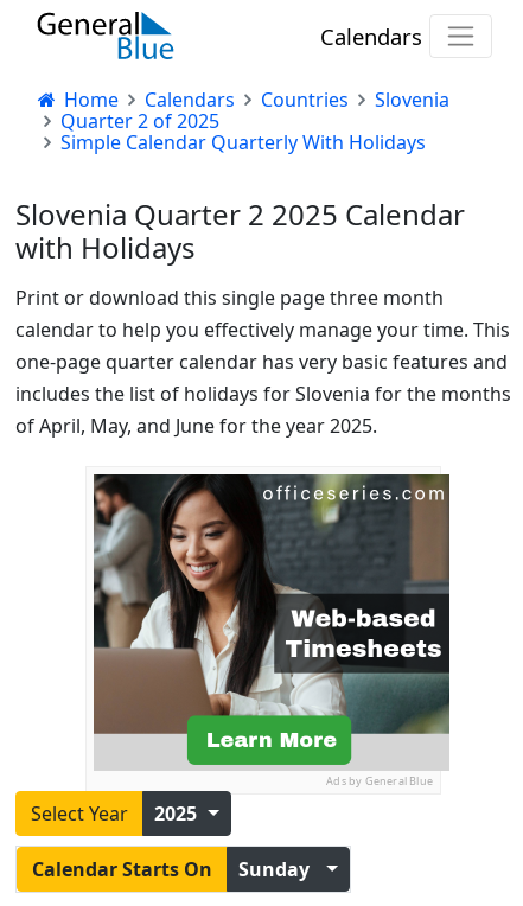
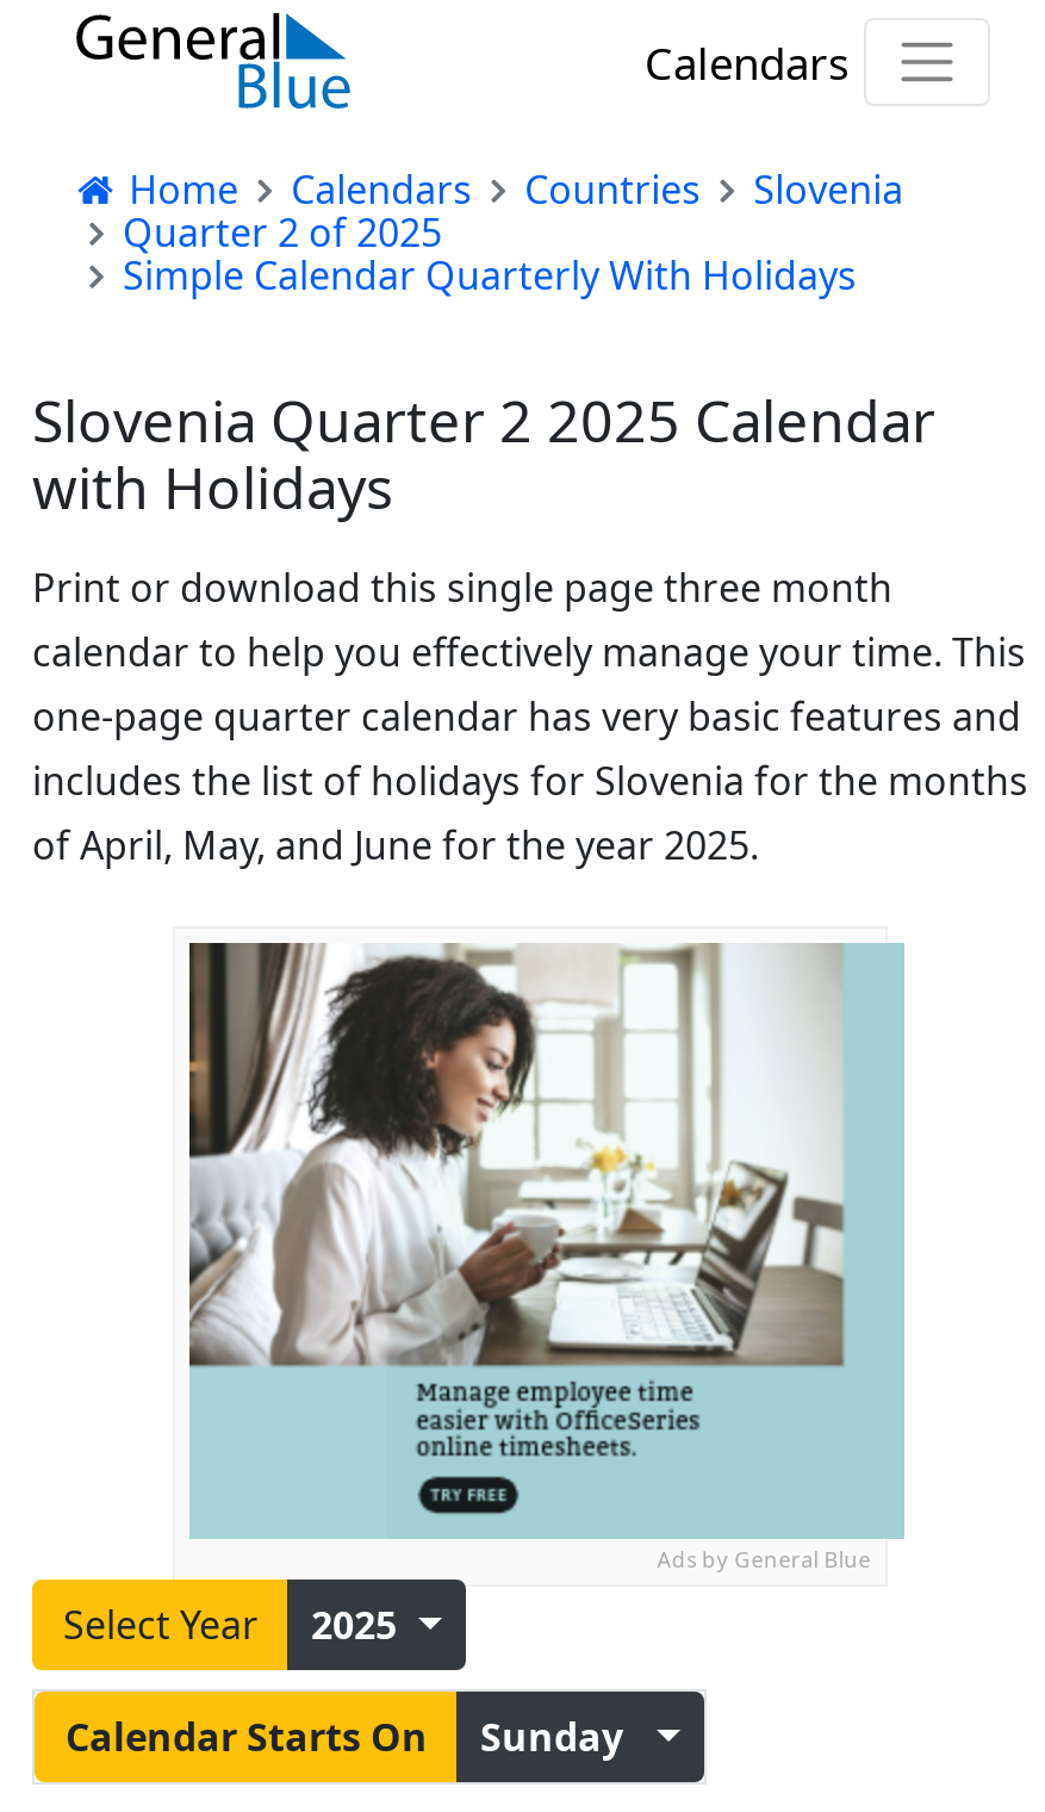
[93,473,451,768] [image] -> [189,941,904,1537] [image]

